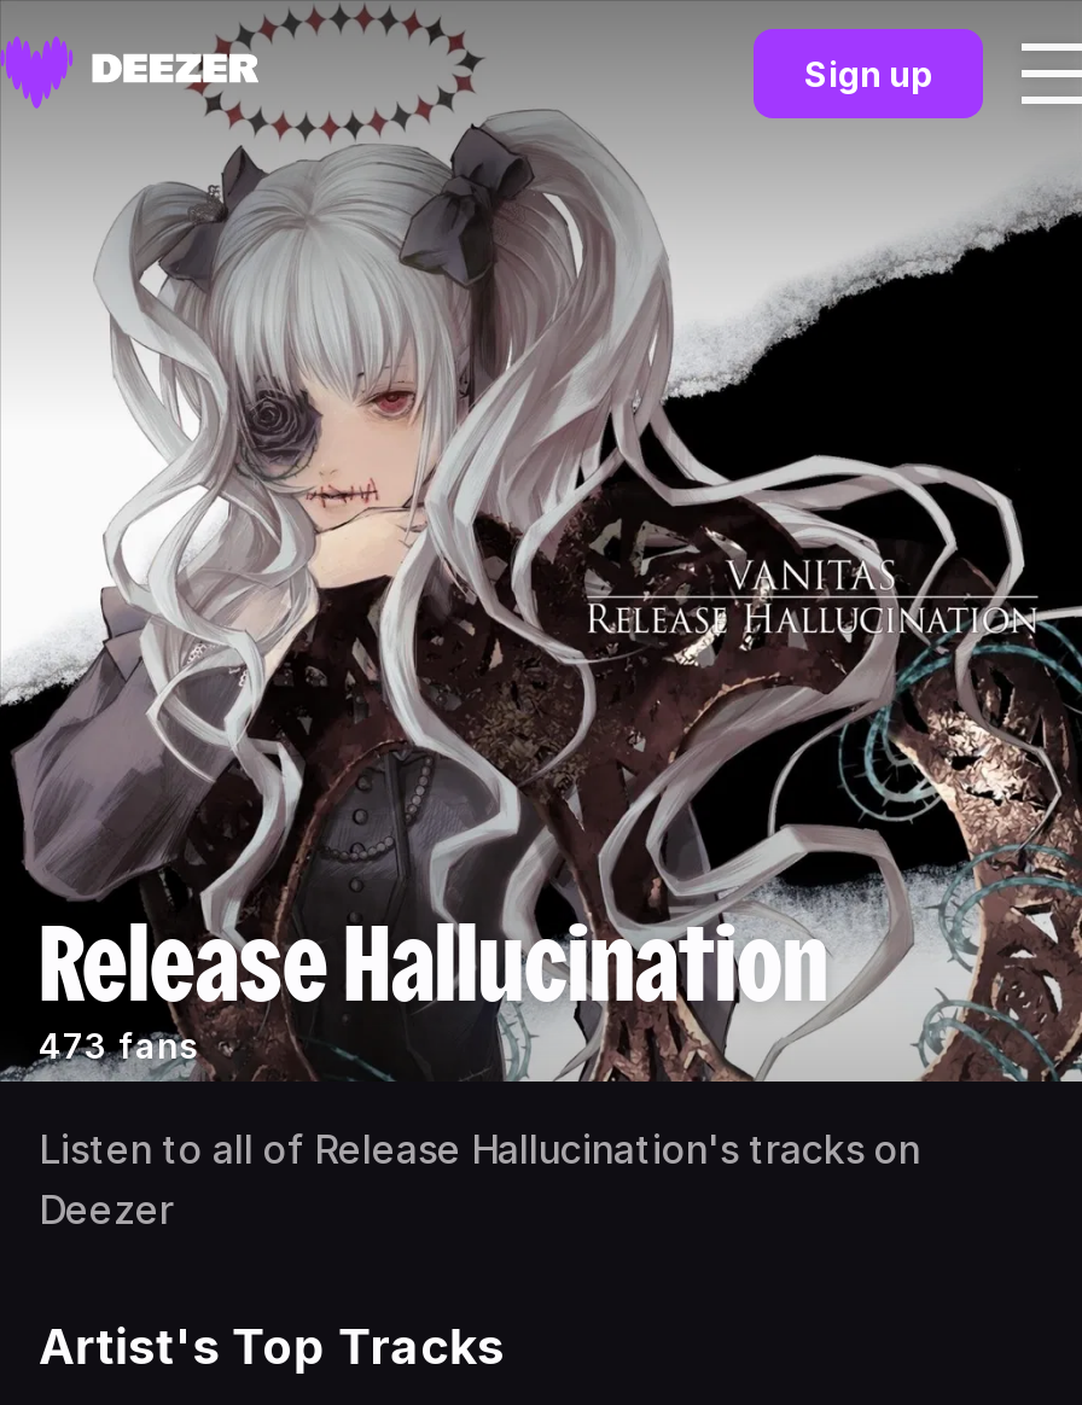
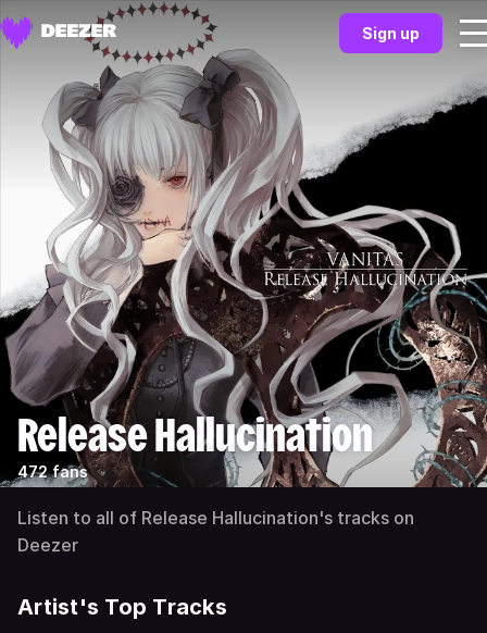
[39,1025,198,1066] 473 fans -> [17,462,88,480] 472 fans

